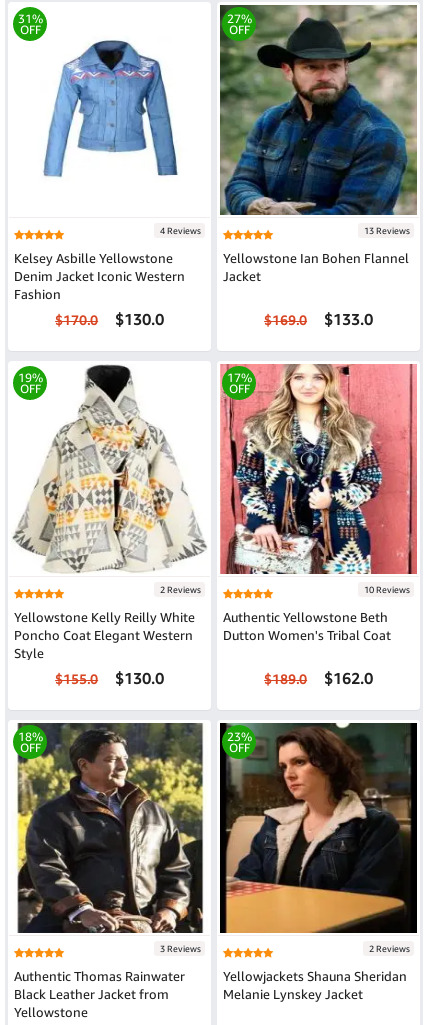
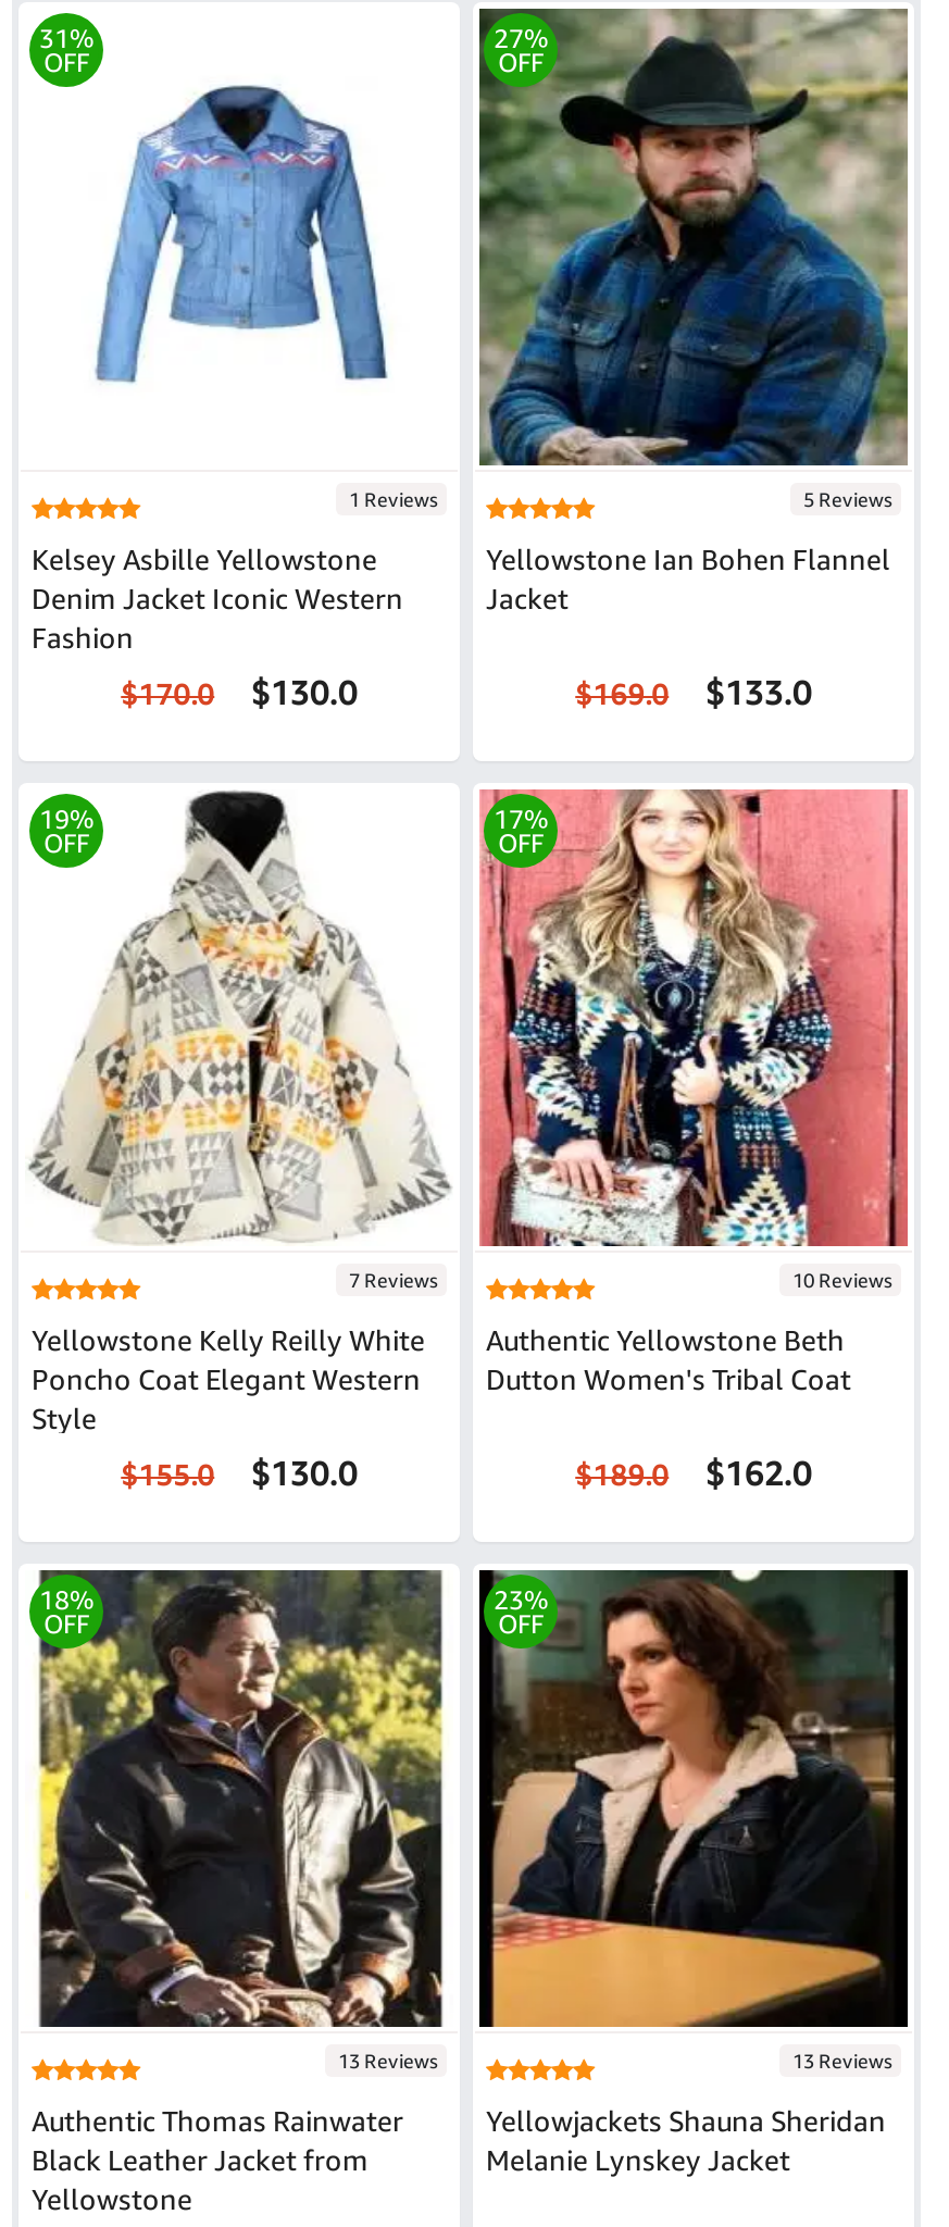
[158,225,201,236] 4 Reviews -> [345,488,438,512] 1 Reviews
[362,225,410,236] 13 Reviews -> [799,488,892,512] 5 Reviews
[158,584,201,595] 2 Reviews -> [345,1269,438,1293] 7 Reviews
[158,943,201,954] 3 Reviews -> [334,2050,438,2073] 13 Reviews
[367,943,410,954] 2 Reviews -> [788,2050,892,2073] 13 Reviews

